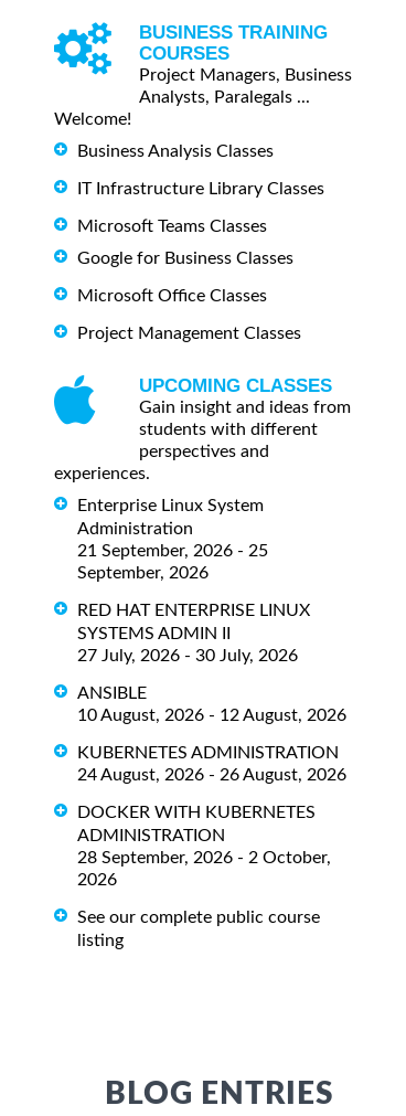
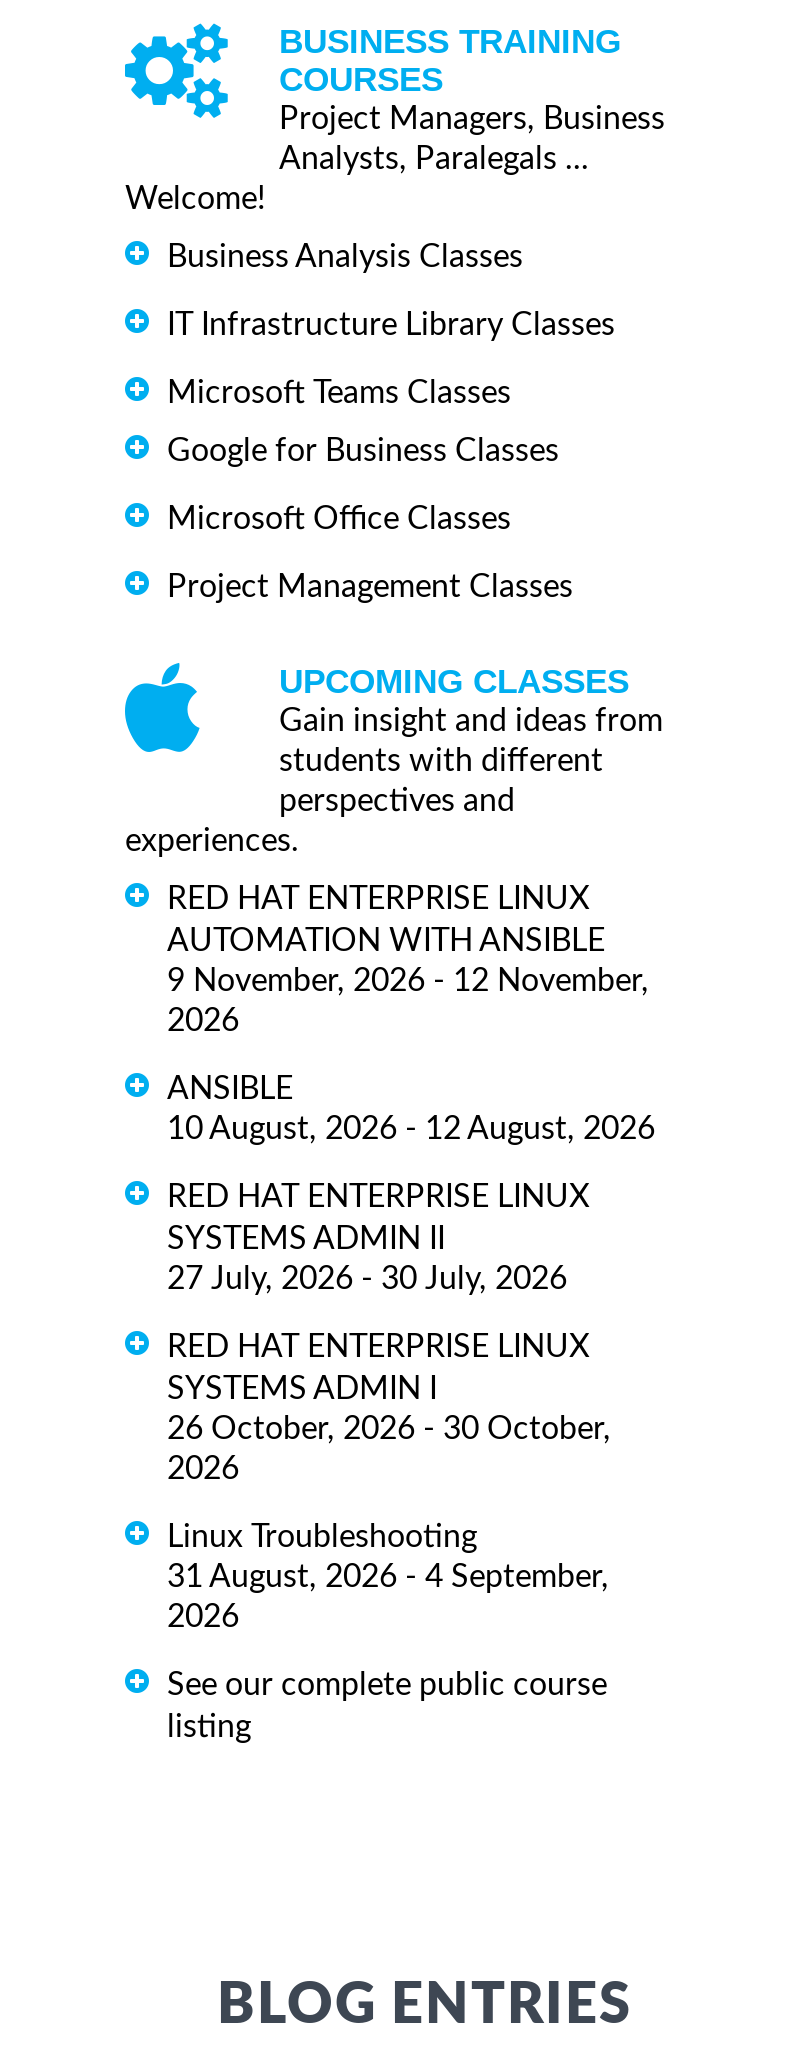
[77,497,268,582] Enterprise Linux System | Administration | 21 September, 2026 - 25 | September, 2026 -> [167,883,649,1037] RED HAT ENTERPRISE LINUX | AUTOMATION WITH ANSIBLE | 9 November, 2026 - 12 November, | 2026
moved [77,601,310,664] -> [167,1181,589,1295]: RED HAT ENTERPRISE LINUX | SYSTEMS ADMIN II | 27 July, 2026 - 30 July, 2026
moved [77,684,346,724] -> [167,1073,655,1145]: ANSIBLE | 10 August, 2026 - 12 August, 2026
[77,744,346,866] KUBERNETES ADMINISTRATION | 24 August, 2026 - 26 August, 2026 | DOCKER WITH KUBERNETES | ADMINISTRATION | 28 September, 2026 - 2 October, -> [167,1331,611,1592] RED HAT ENTERPRISE LINUX | SYSTEMS ADMIN I | 26 October, 2026 - 30 October, | 2026 | Linux Troubleshooting | 31 August, 2026 - 4 September,

